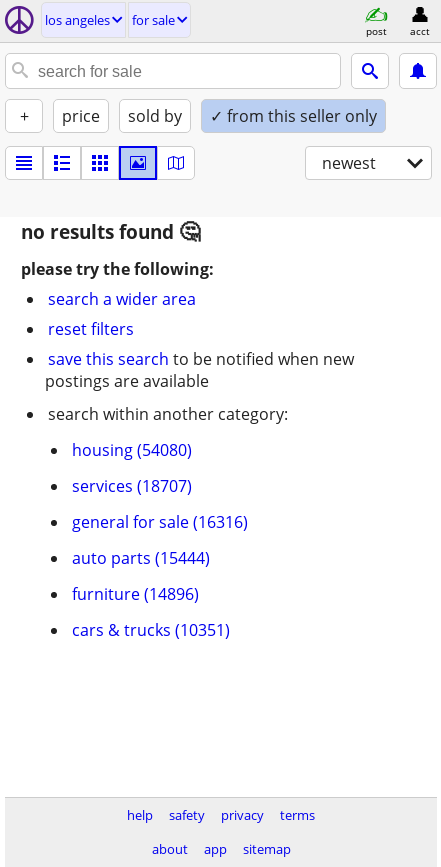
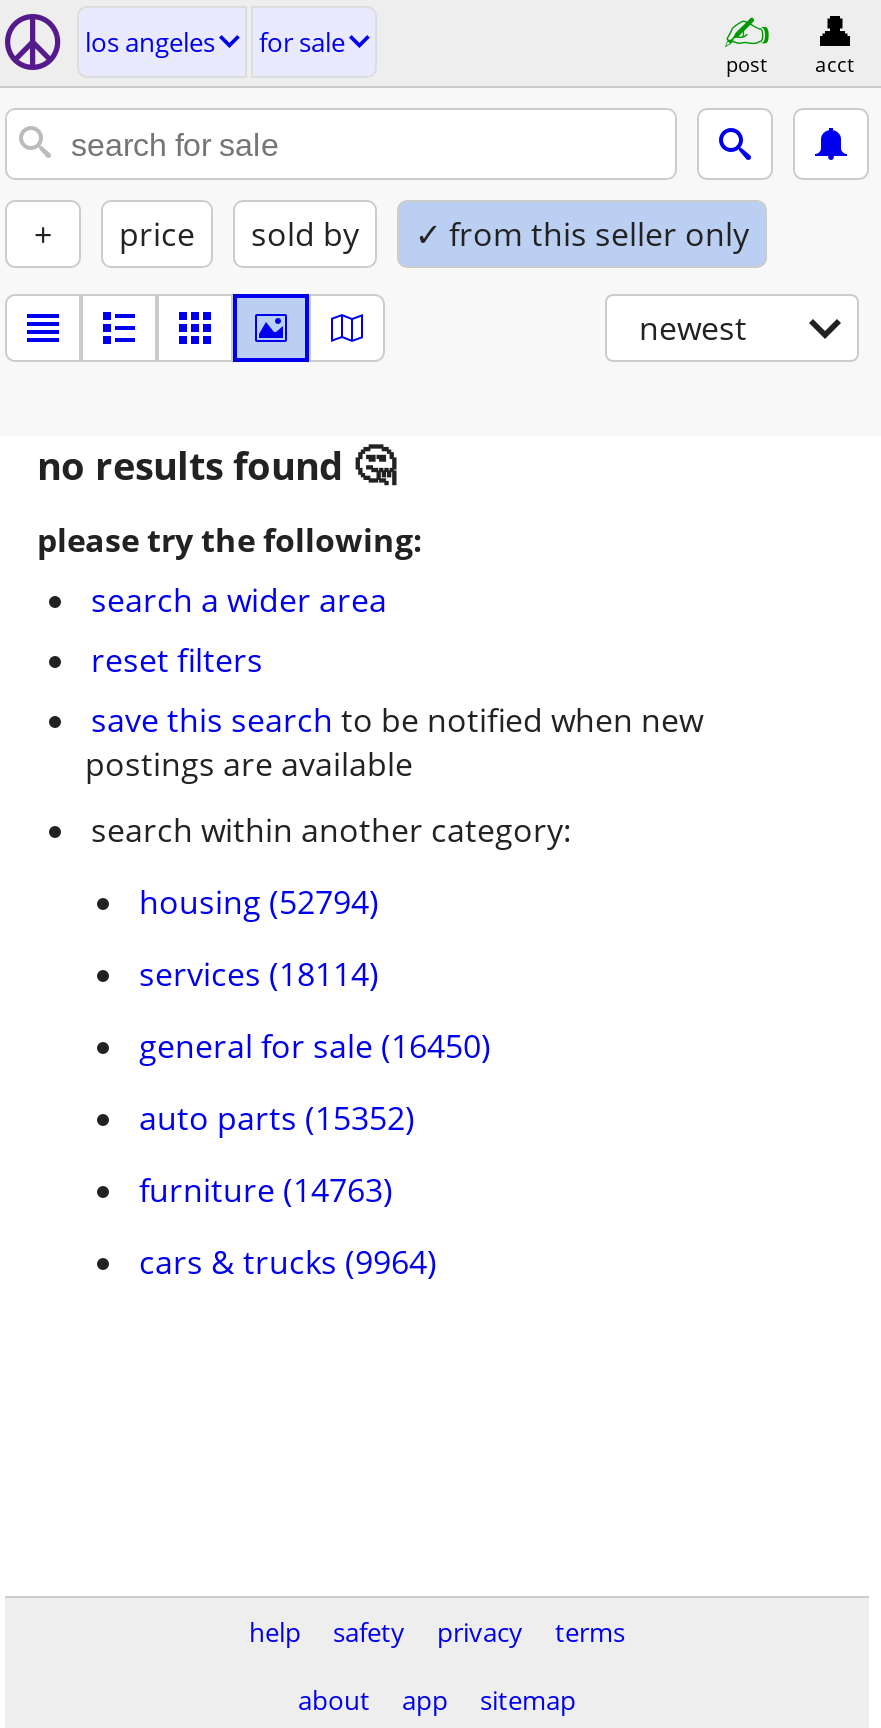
[72,439,192,461] housing (54080) -> [139,880,379,924] housing (52794)
[72,475,192,497] services (18707) -> [139,952,379,996] services (18114)
[72,511,248,533] general for sale (16316) -> [139,1024,491,1068] general for sale (16450)
[72,547,210,569] auto parts (15444) -> [139,1096,415,1140] auto parts (15352)
[72,583,199,605] furniture (14896) -> [139,1168,393,1212] furniture (14763)
[72,619,230,641] cars & trucks (10351) -> [139,1240,437,1284] cars & trucks (9964)

